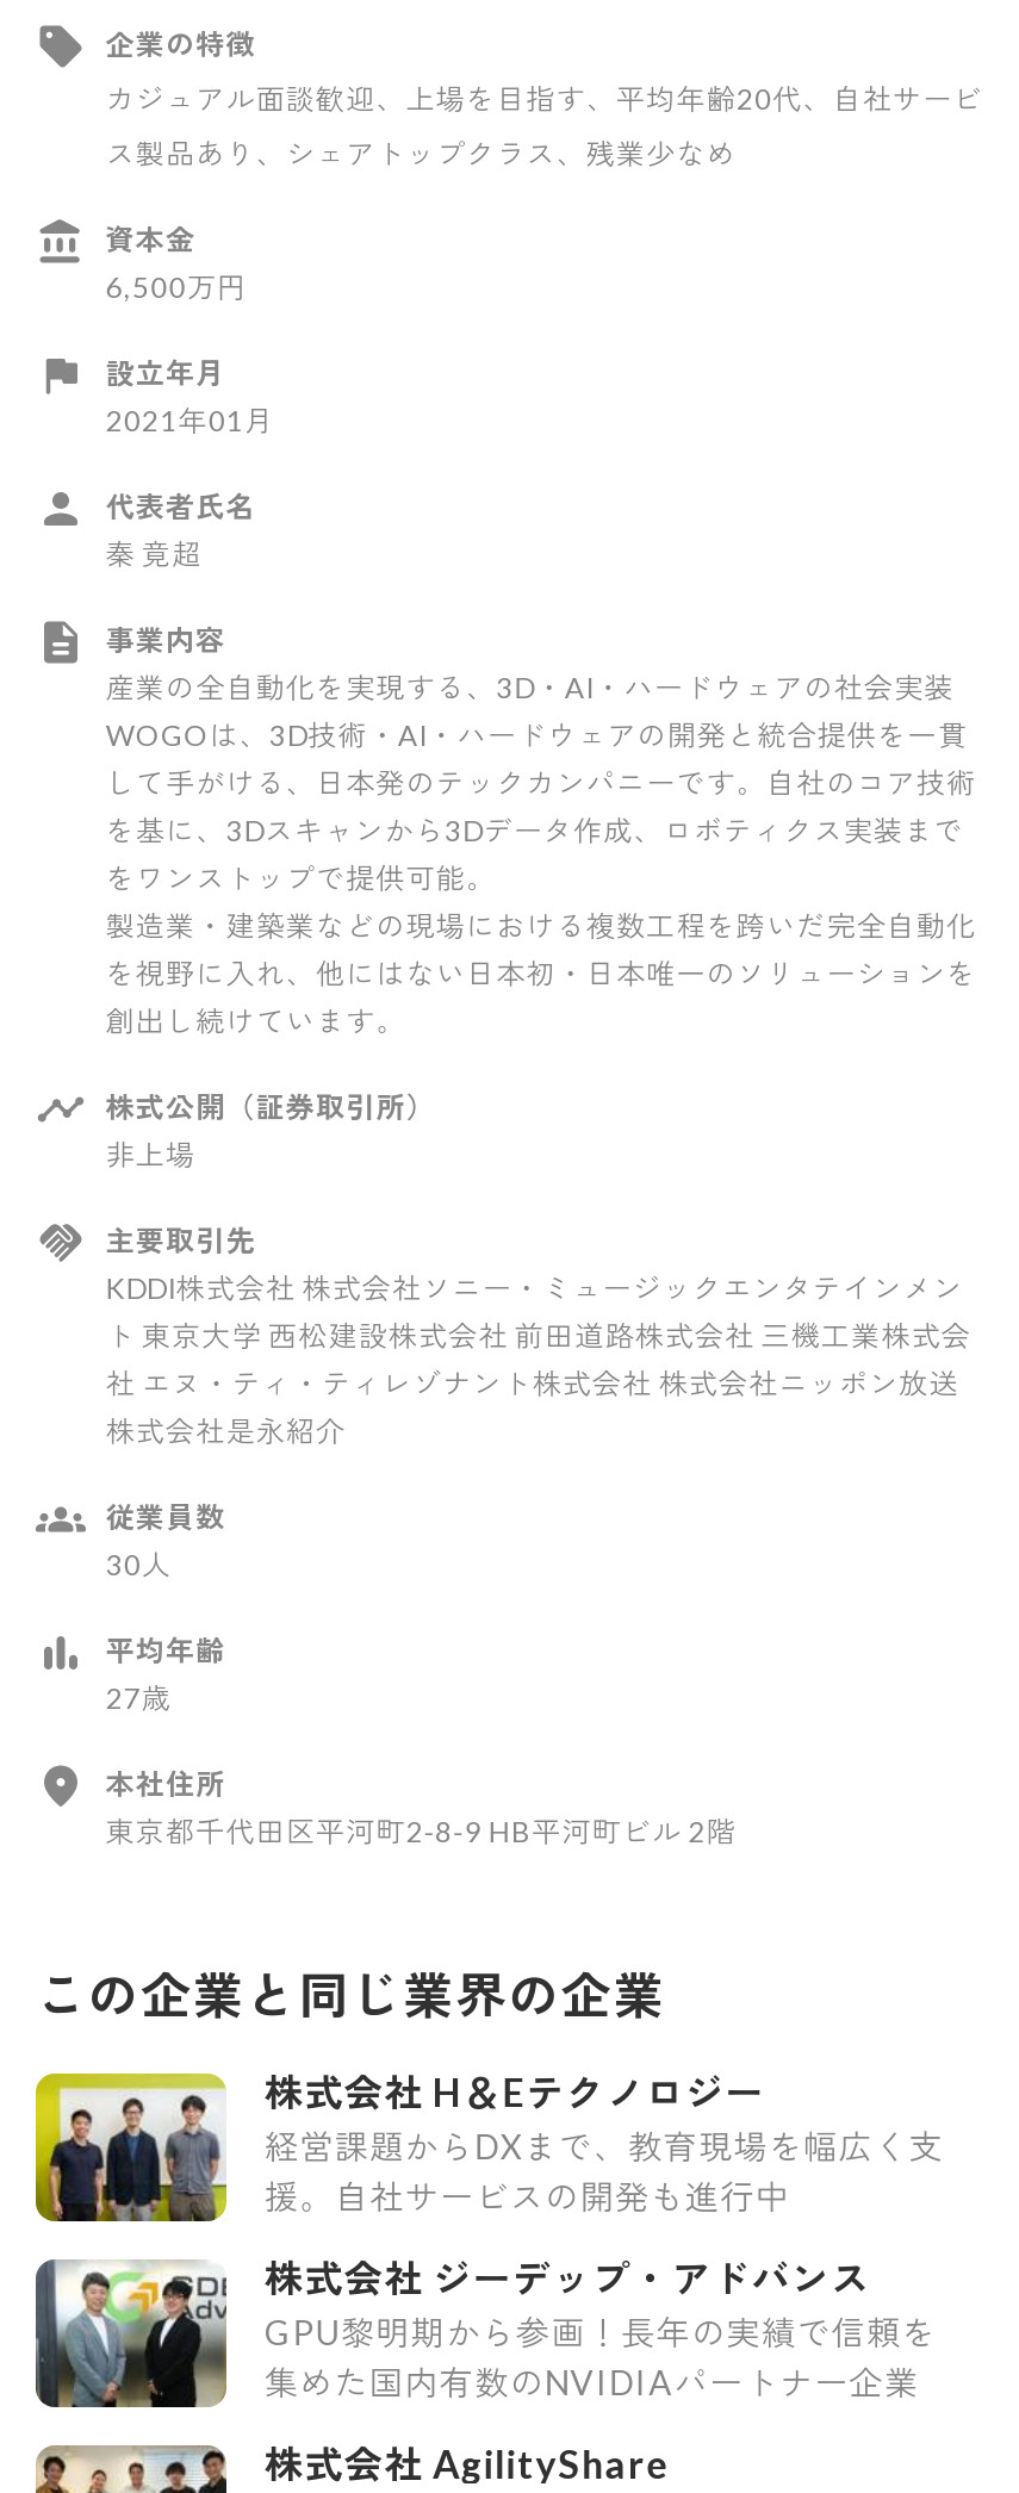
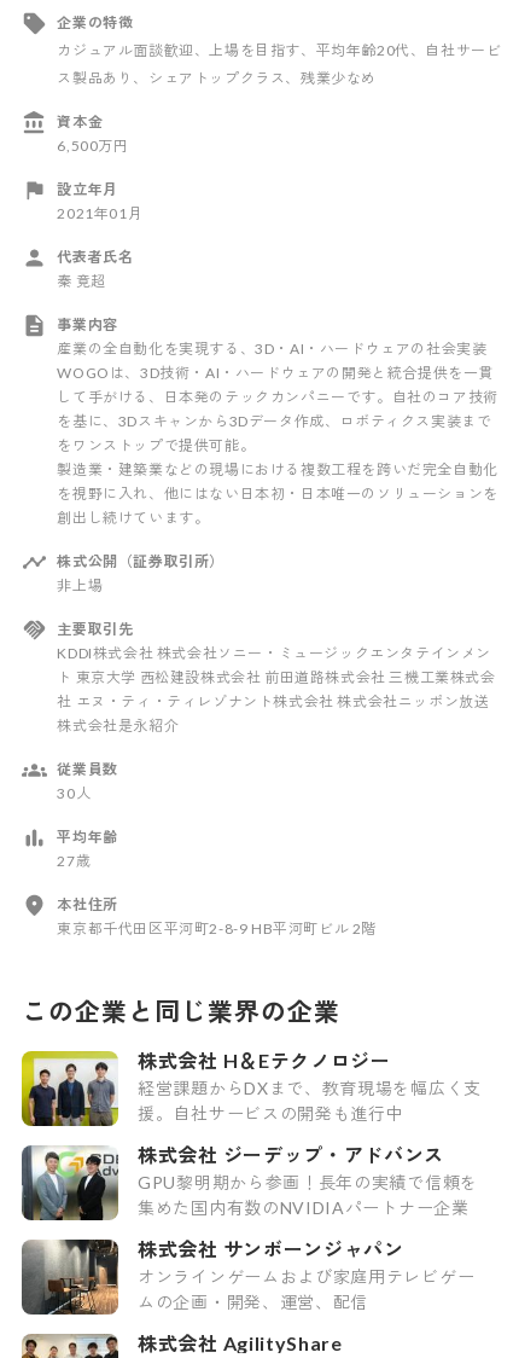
none -> [22,1237,475,1316] [image] | 株式会社 サンボーンジャパン | オンラインゲームおよび家庭用テレビゲー | ムの企画・開発、運営、配信

